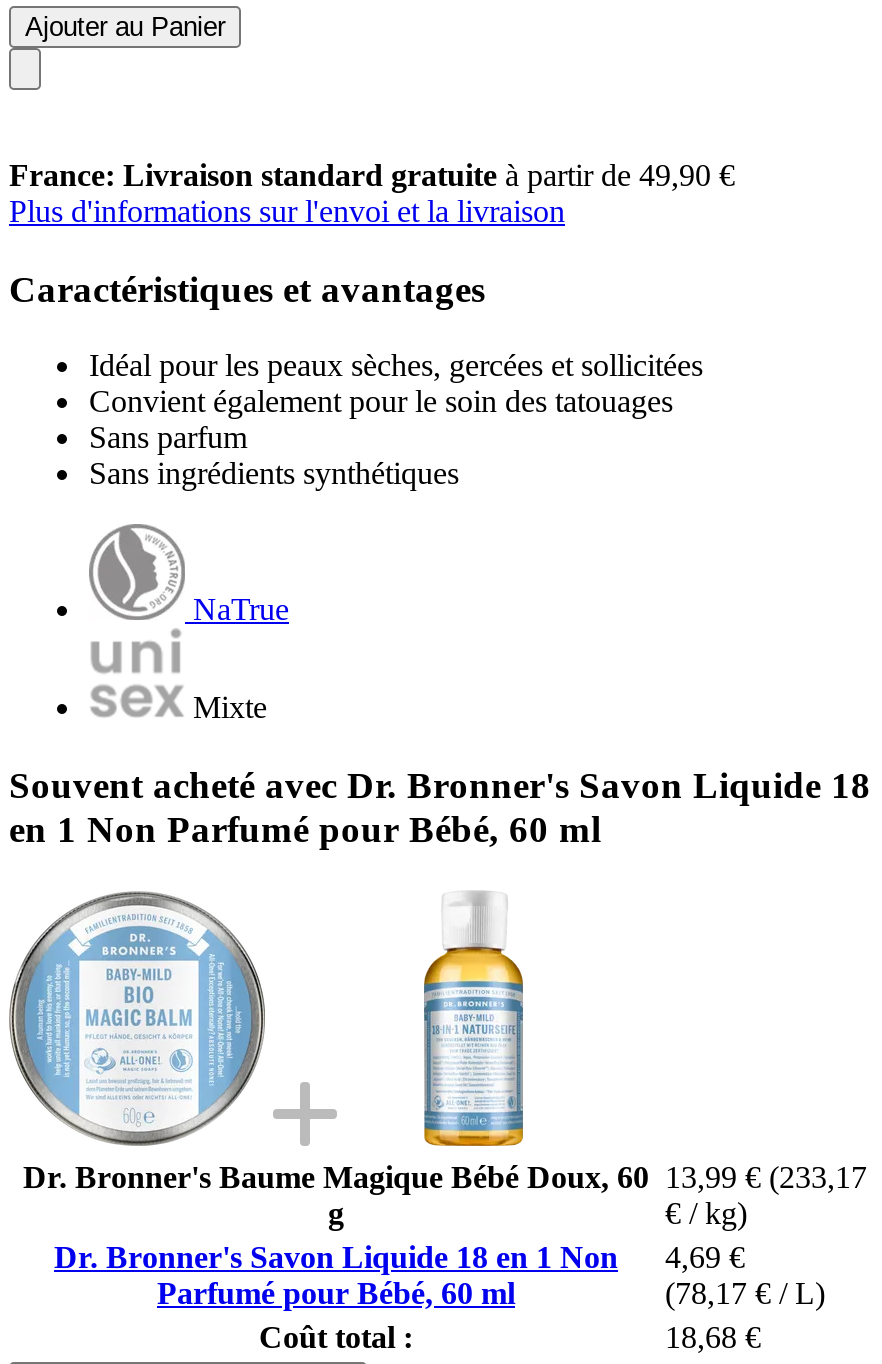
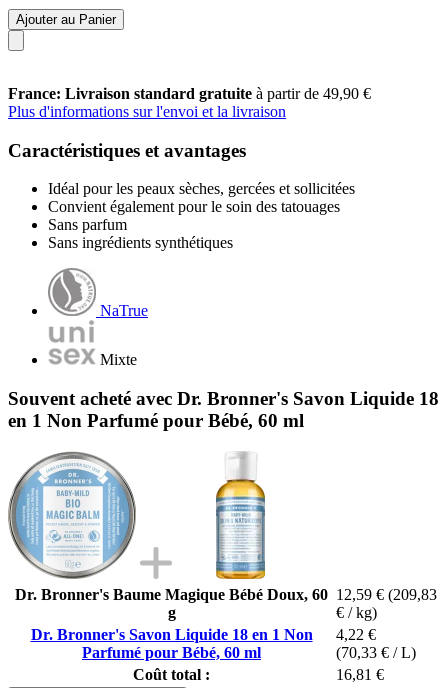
[23,1159,867,1193] Dr. Bronner's Baume Magique Bébé Doux, 60 13,99 € (233,17 -> [15,586,437,603] Dr. Bronner's Baume Magique Bébé Doux, 60 12,59 € (209,83
[54,1239,745,1273] Dr. Bronner's Savon Liquide 18 en 1 Non 4,69 € -> [30,626,376,643] Dr. Bronner's Savon Liquide 18 en 1 Non 4,22 €
[665,1275,825,1309] (78,17 € / L) -> [336,644,416,661] (70,33 € / L)
[665,1319,761,1353] 18,68 € -> [336,666,384,683] 16,81 €

